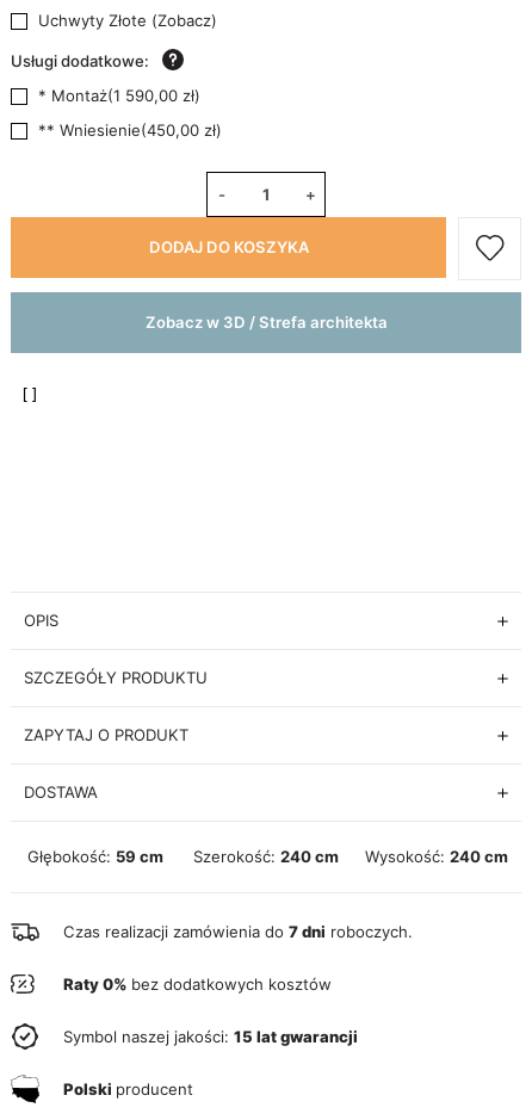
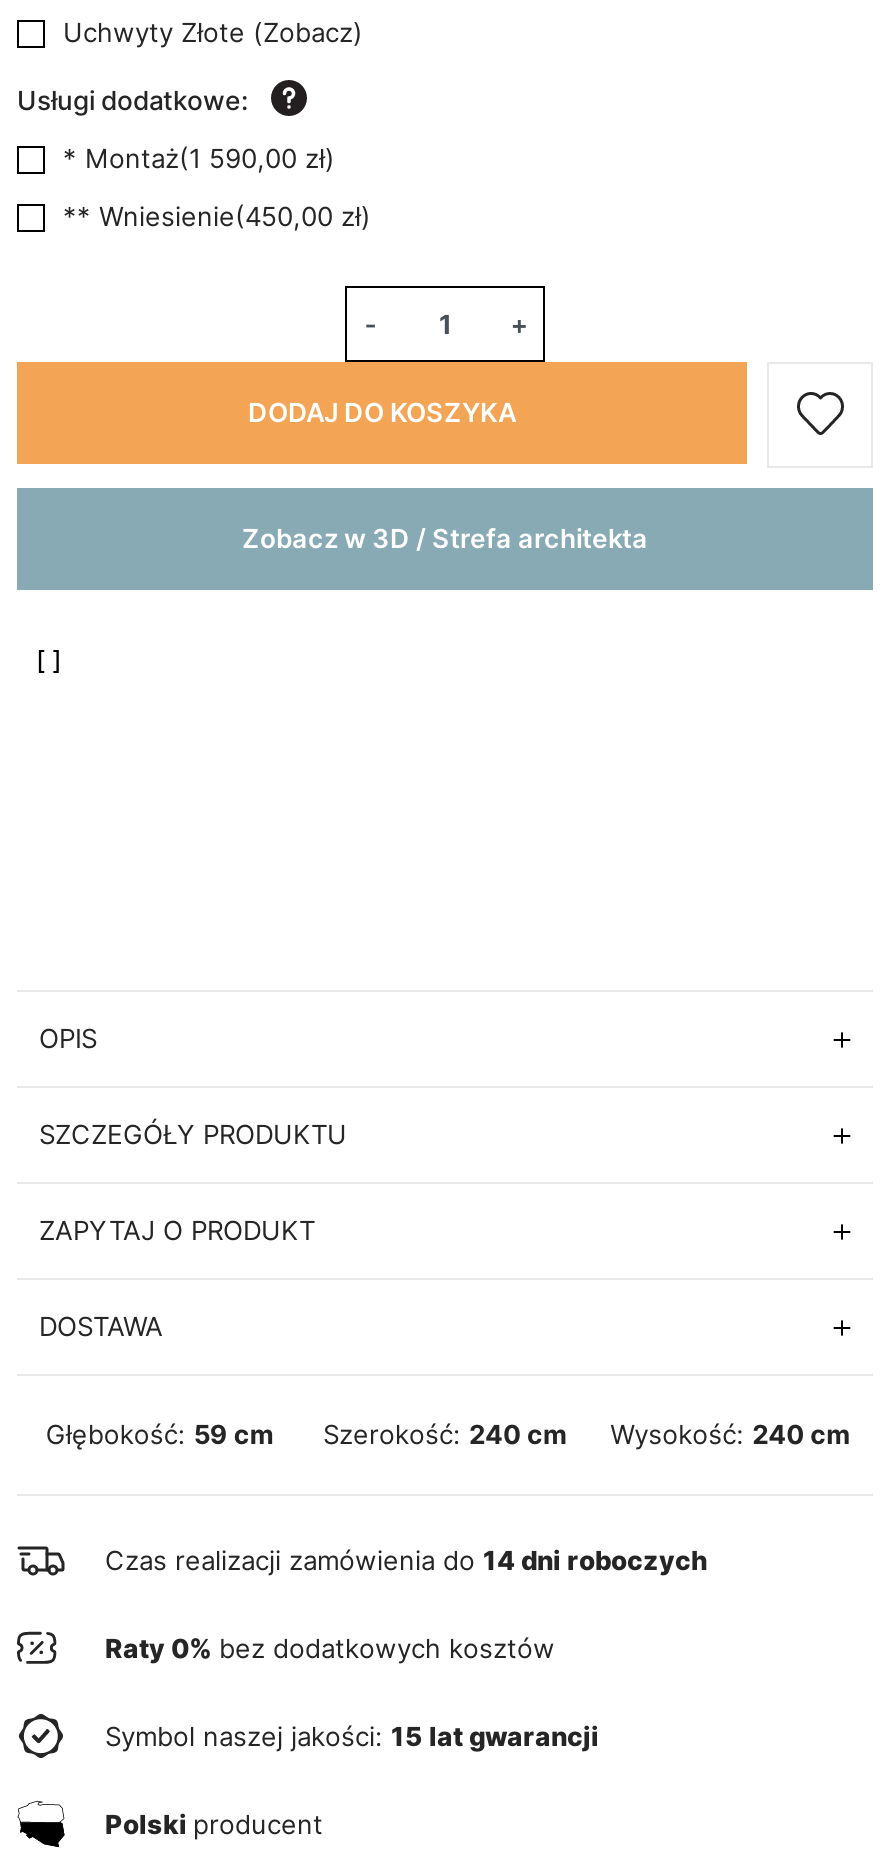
[63,922,413,941] Czas realizacji zamówienia do 7 dni roboczych. -> [105,1544,707,1576] Czas realizacji zamówienia do 14 dni roboczych

